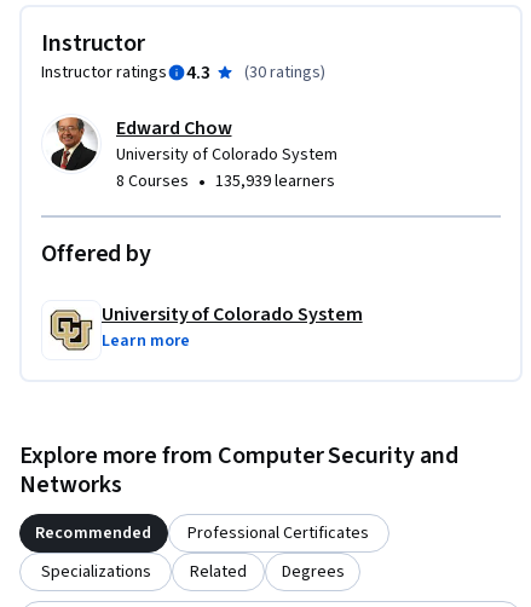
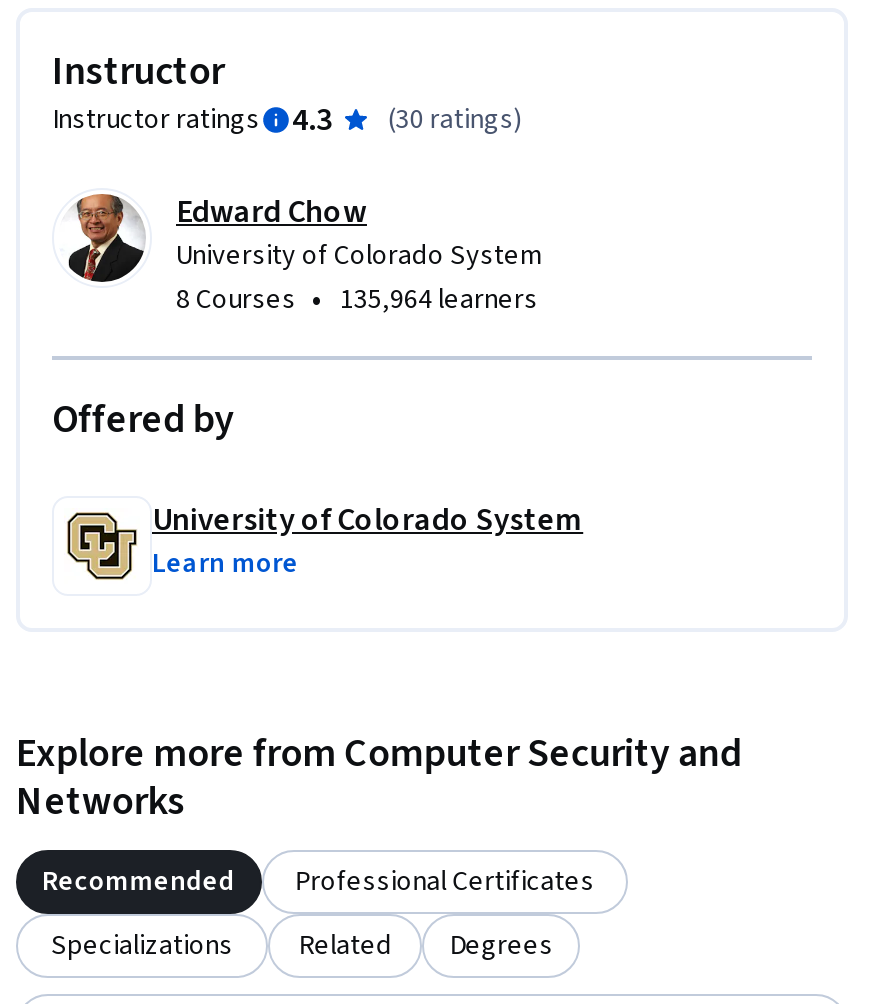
[116,168,335,195] 8 Courses • 135,939 learners -> [176,279,538,323] 8 Courses • 135,964 learners

